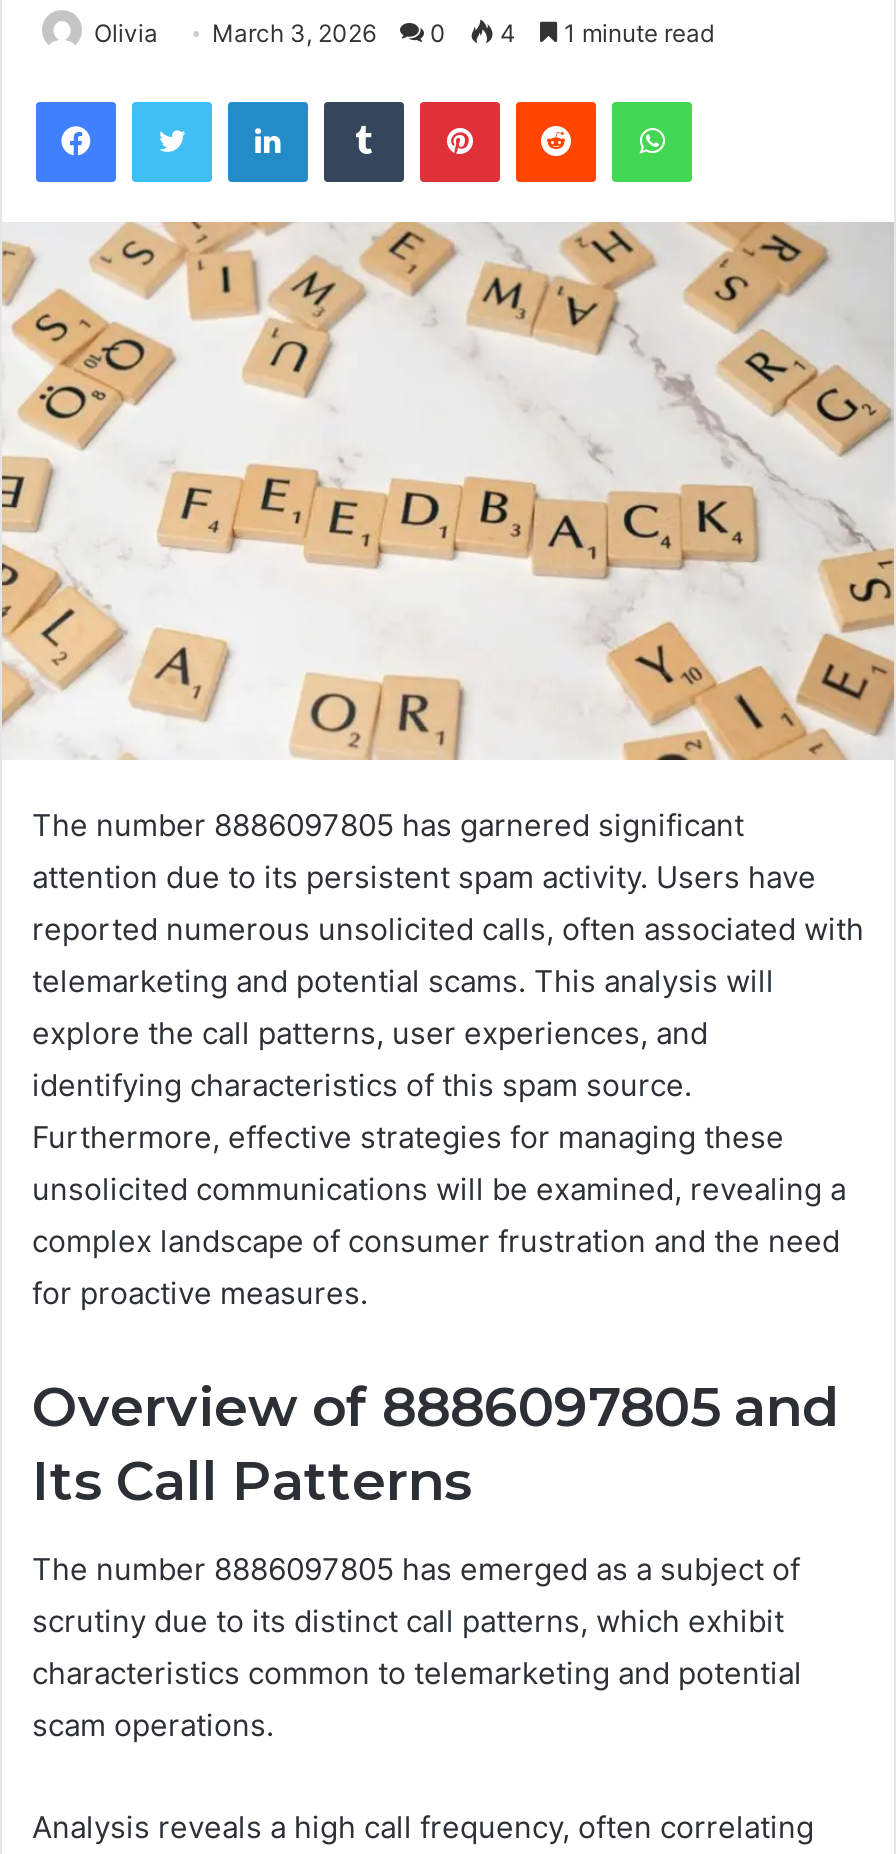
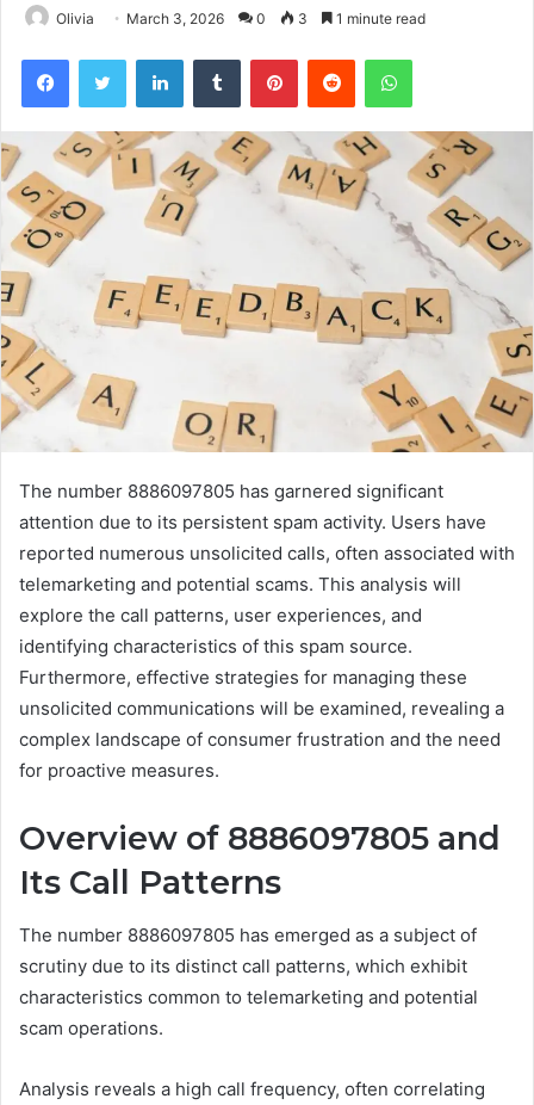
[94,18,714,48] Olivia March 3, 2026 0 4 1 minute read -> [56,10,426,28] Olivia March 3, 2026 0 3 1 minute read

